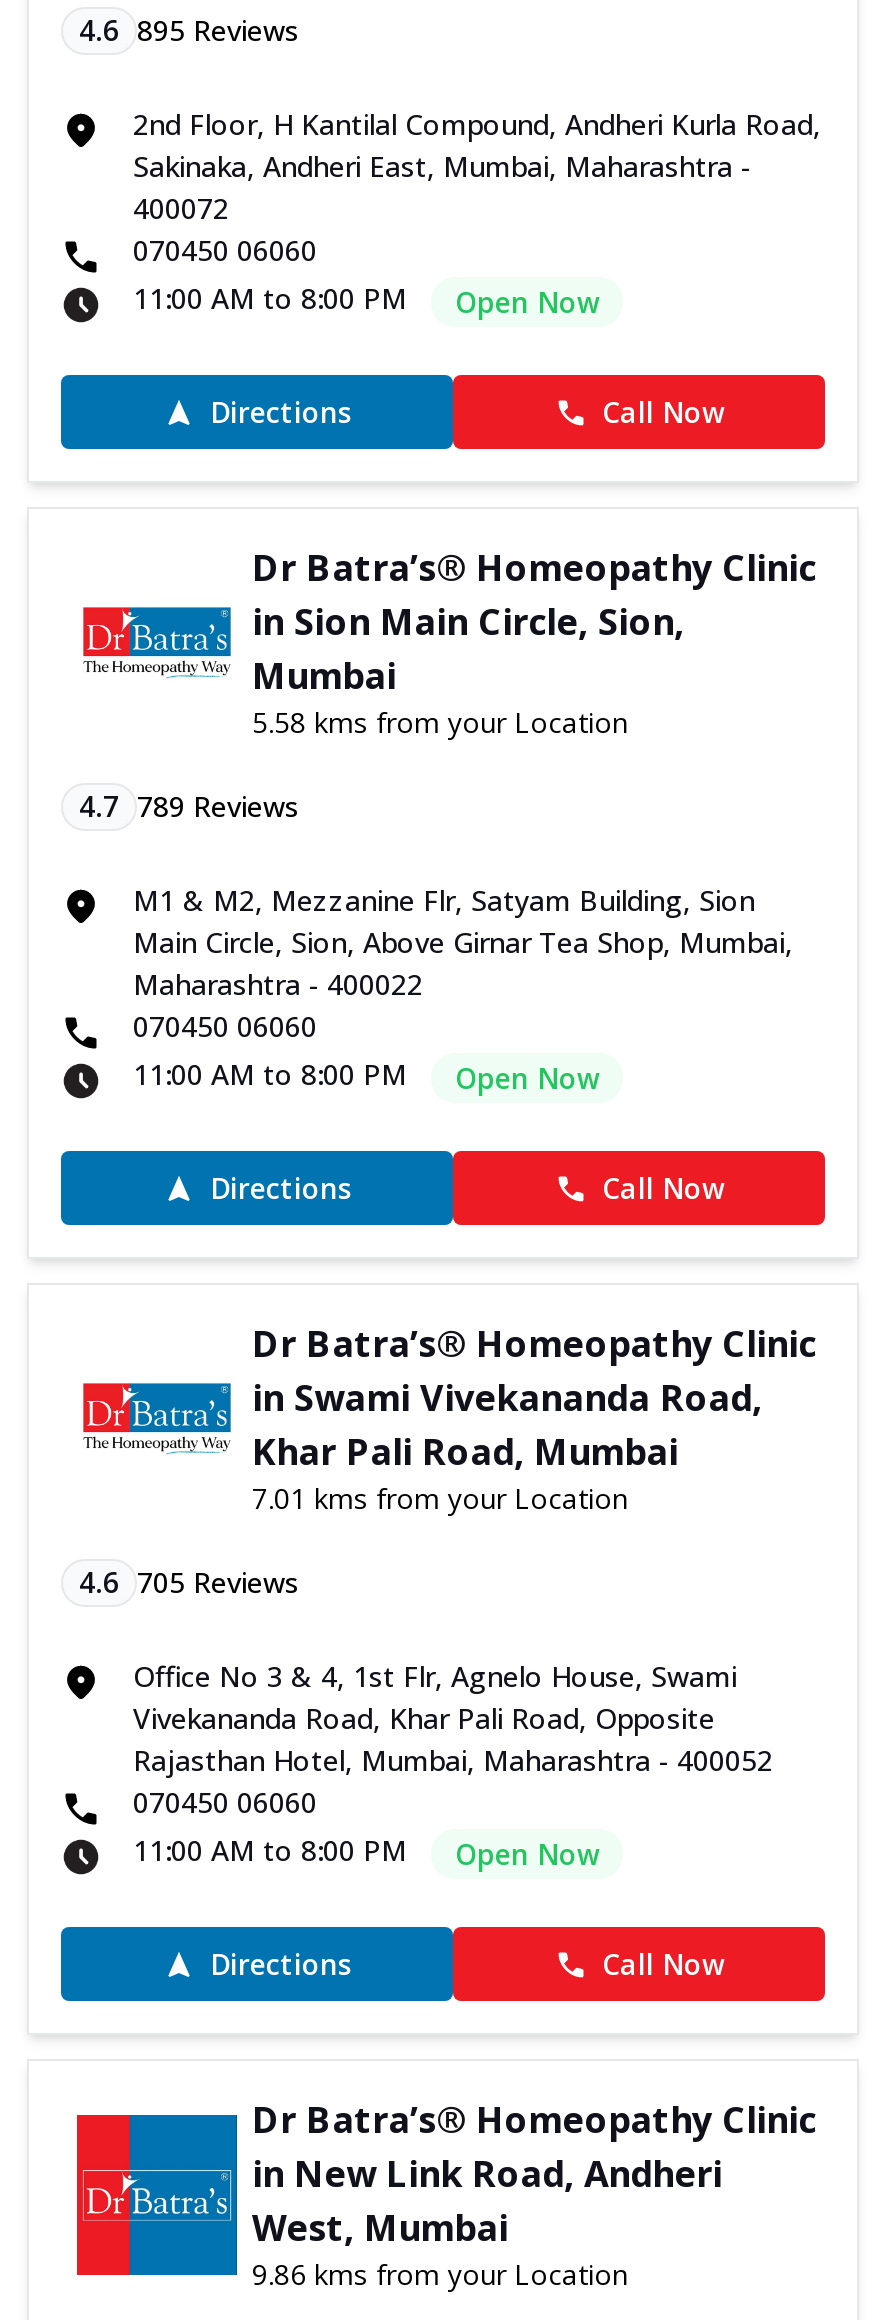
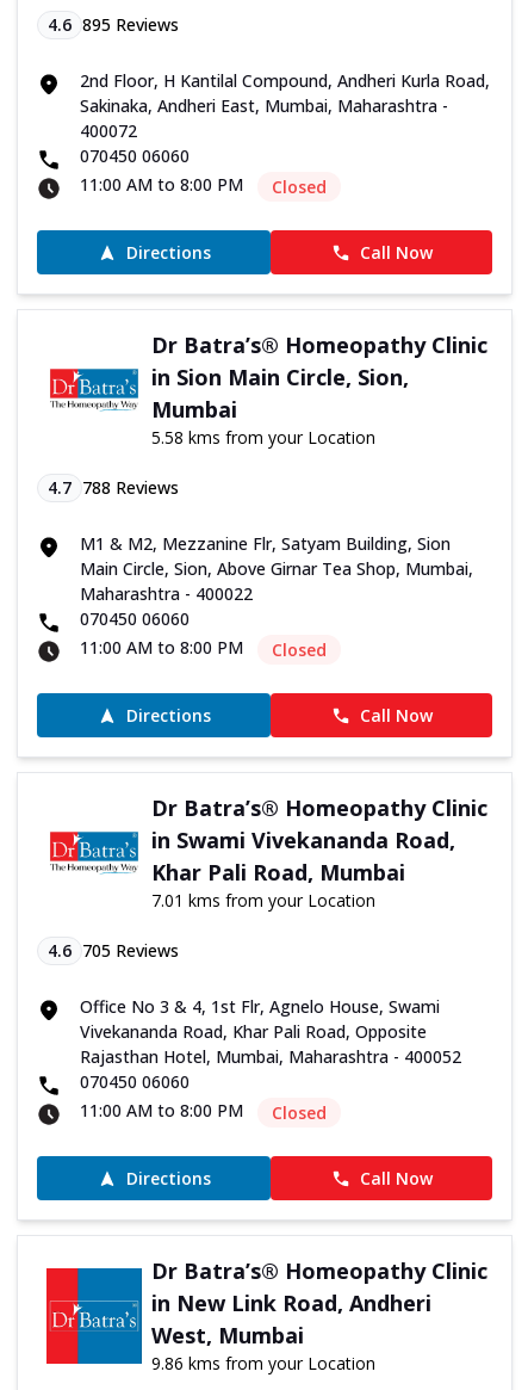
[455,284,599,322] Open Now -> [272,176,327,198] Closed
[79,788,299,826] 4.7 789 Reviews -> [48,476,179,499] 4.7 788 Reviews
[455,1060,599,1098] Open Now -> [272,639,327,661] Closed
[455,1836,599,1874] Open Now -> [272,1102,327,1124] Closed

